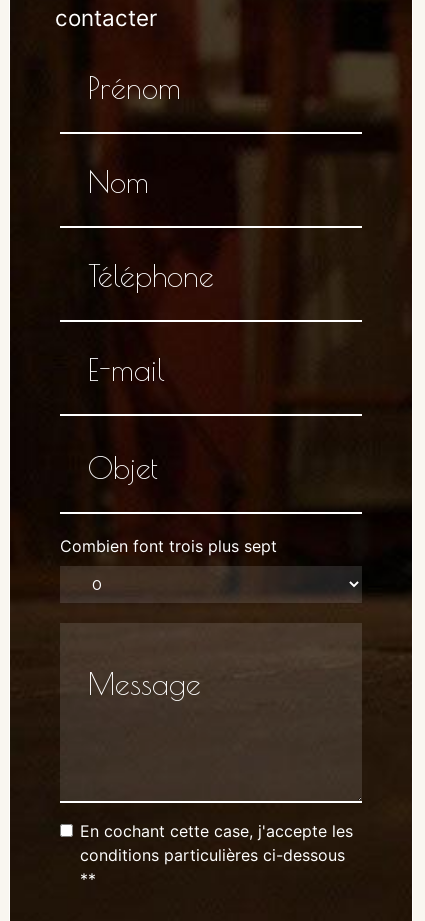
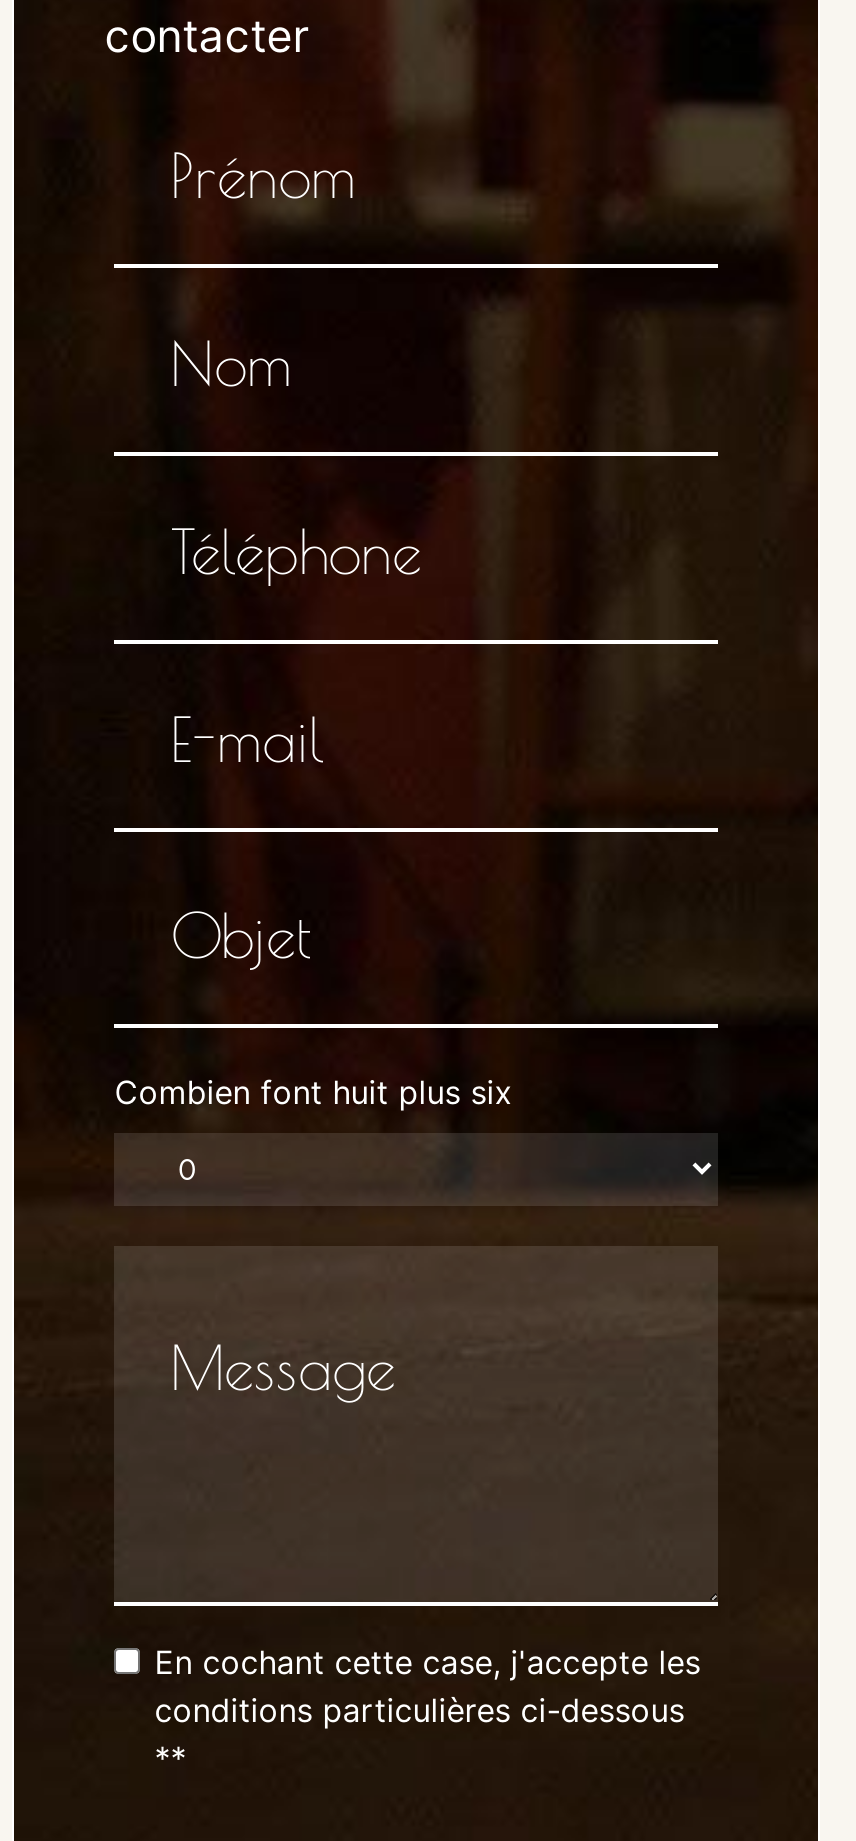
[60,536,277,556] Combien font trois plus sept -> [114,1073,512,1113] Combien font huit plus six

